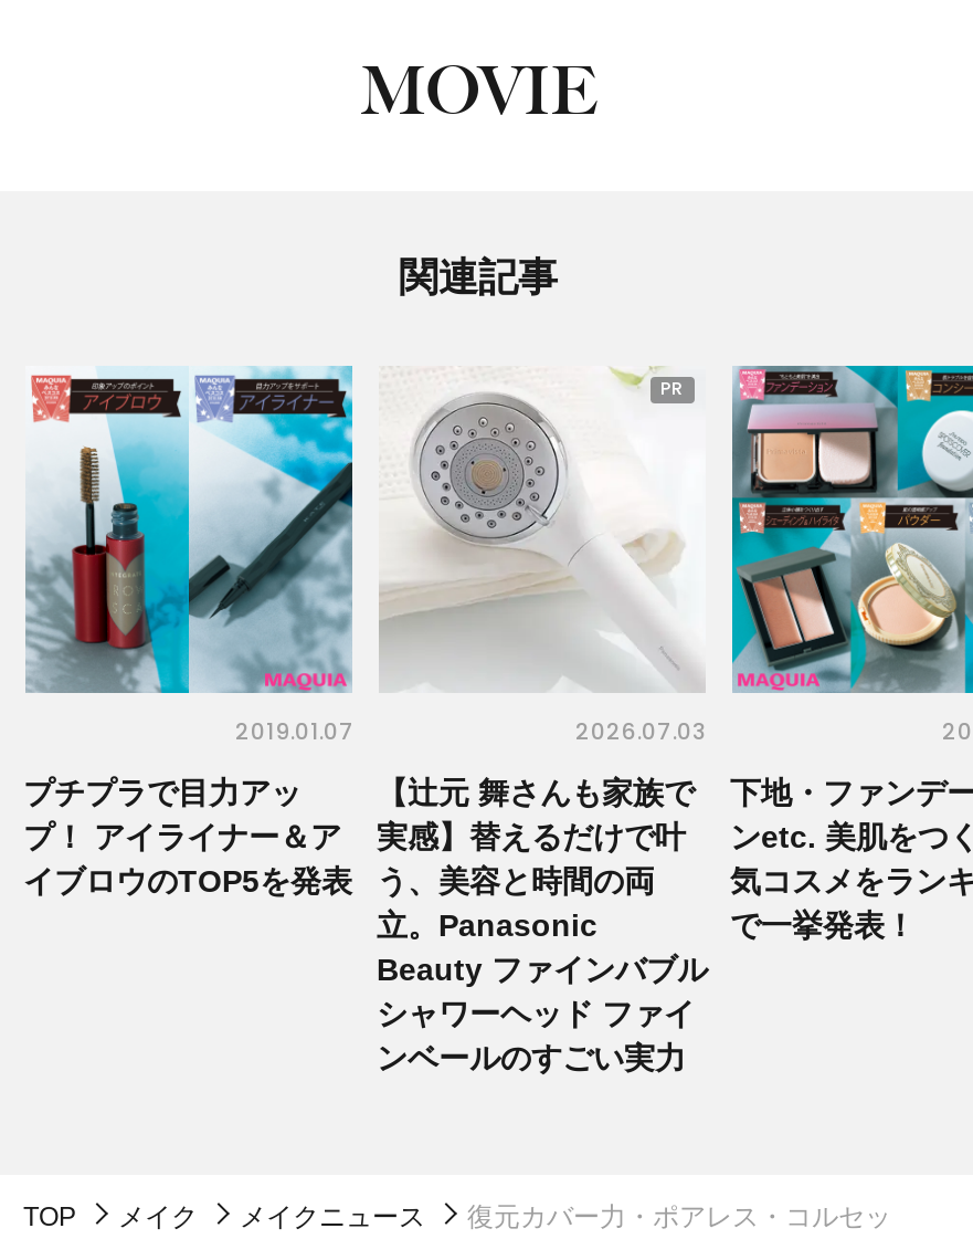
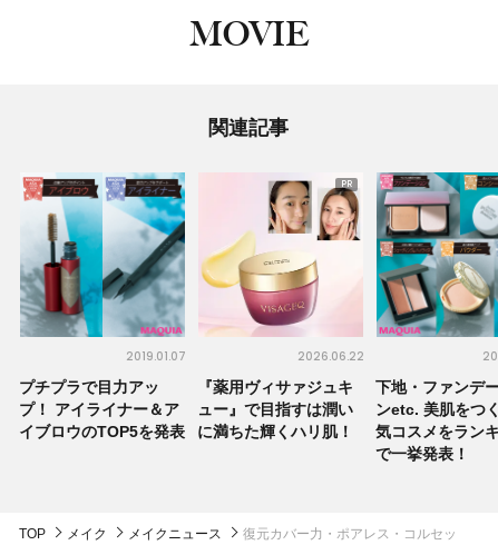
[379,366,708,748] [image] | 2026.07.03 -> [199,174,364,365] [image] | 2026.06.22
[377,775,708,1075] 【辻元 舞さんも家族で | 実感】替えるだけで叶 | う、美容と時間の両 | 立。Panasonic | Beauty ファインバブル | シャワーヘッド ファイ | ンベールのすごい実力 -> [197,378,353,440] 『薬用ヴィサァジュキ | ュー』で目指すは潤い | に満ちた輝くハリ肌！

